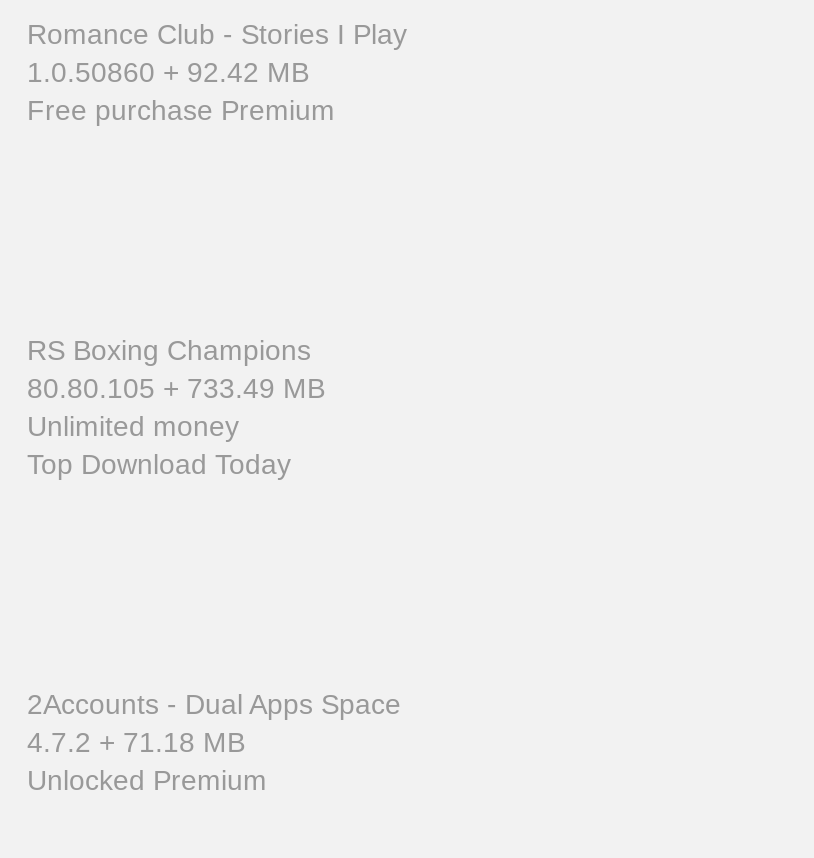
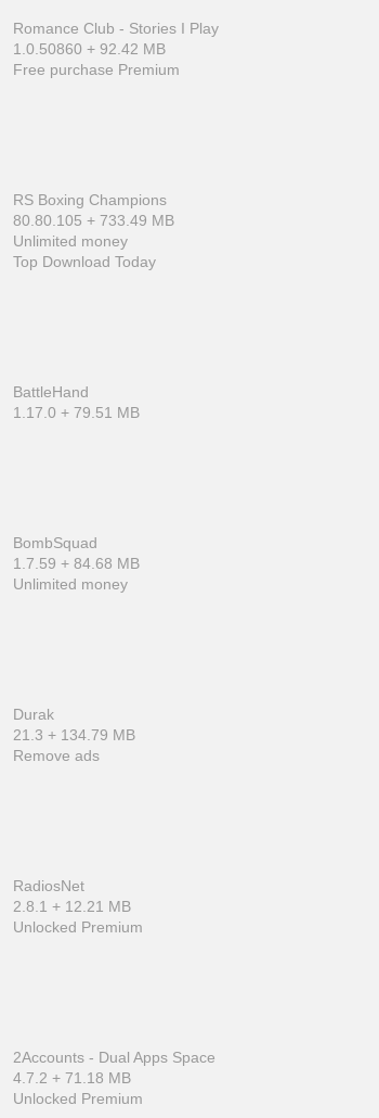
none -> [13,383,140,421] BattleHand | 1.17.0 + 79.51 MB
none -> [13,534,140,593] BombSquad | 1.7.59 + 84.68 MB | Unlimited money
none -> [13,706,135,764] Durak | 21.3 + 134.79 MB | Remove ads
none -> [13,877,143,936] RadiosNet | 2.8.1 + 12.21 MB | Unlocked Premium

